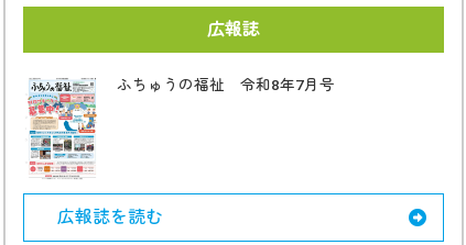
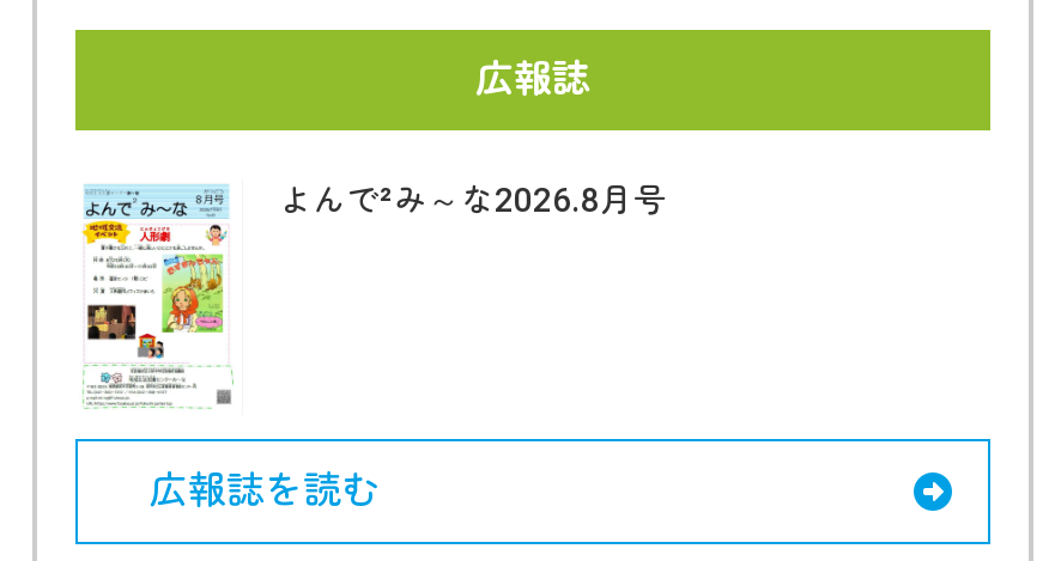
[28,76,335,179] [image] | ふちゅうの福祉 令和8年7月号 -> [83,181,667,408] [image] | よんで²み～な2026.8月号

